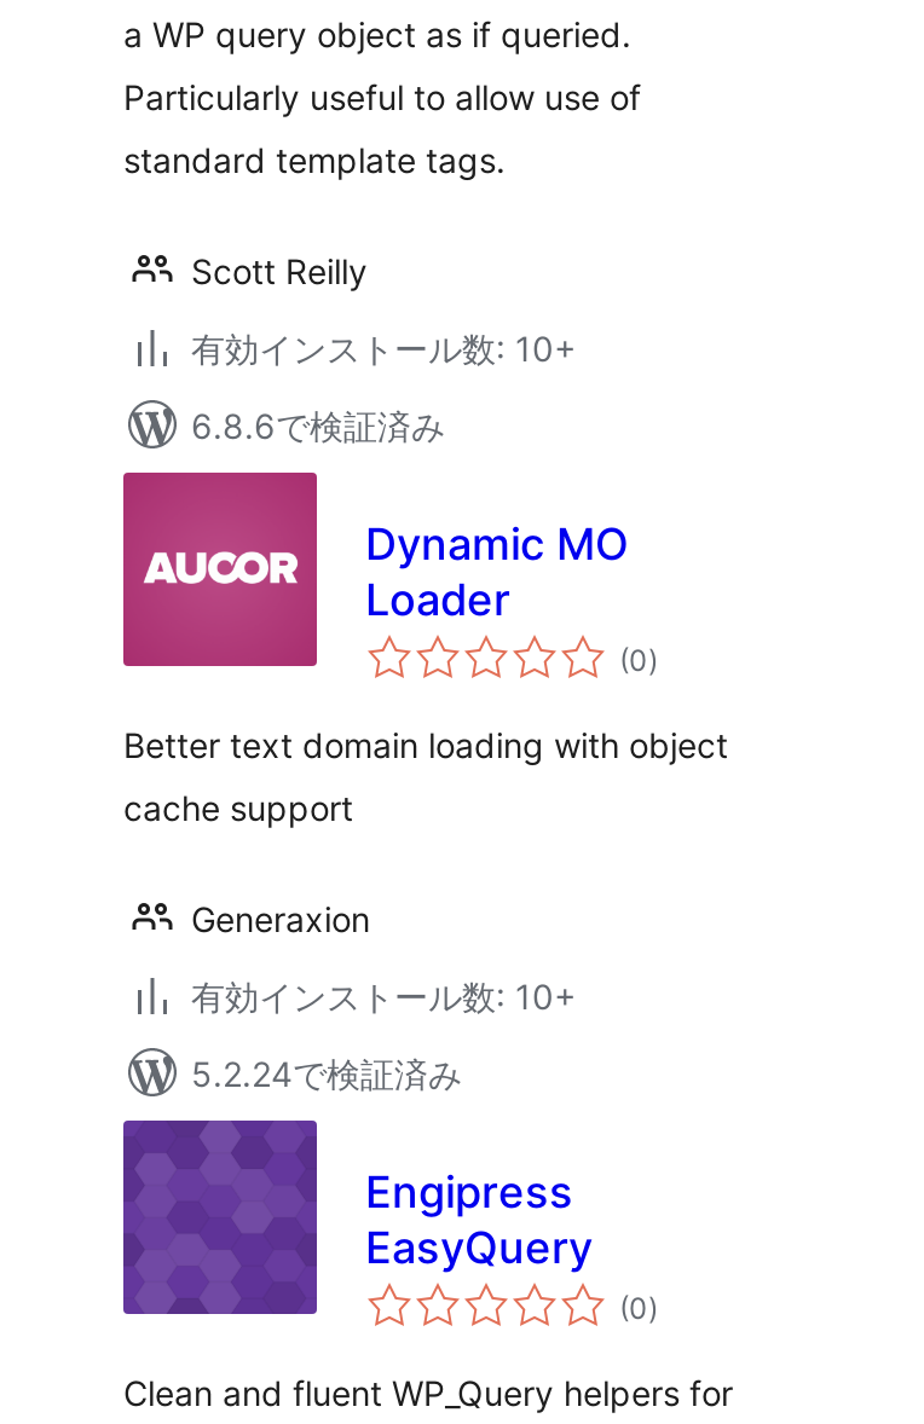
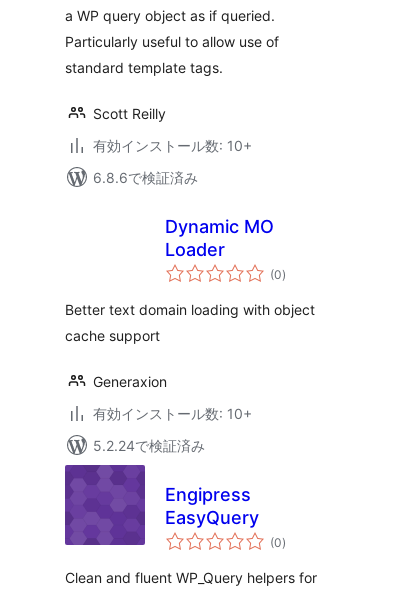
[121,470,319,668] [image] -> none

